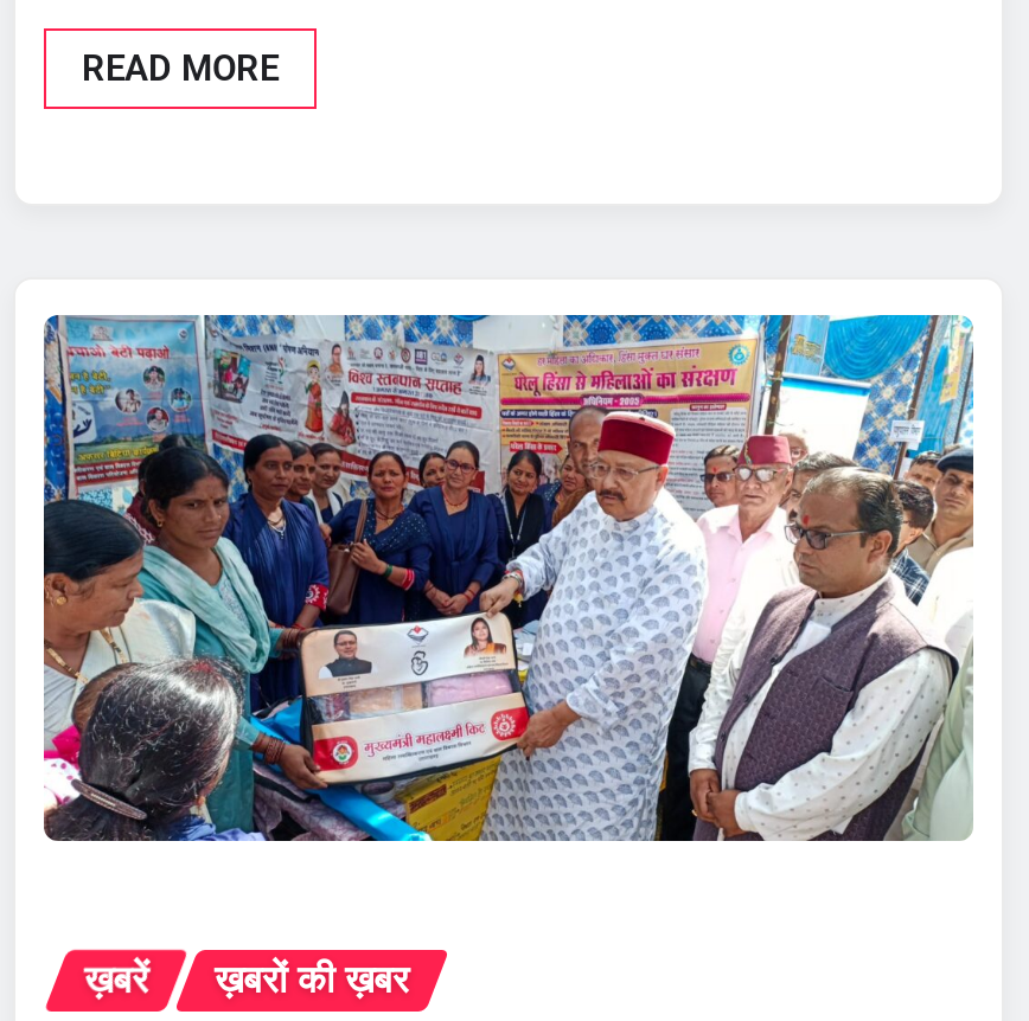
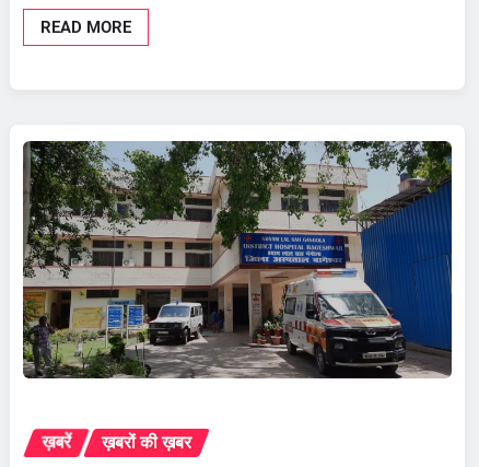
[41,313,976,843] [image] -> [22,140,453,380] [image]

